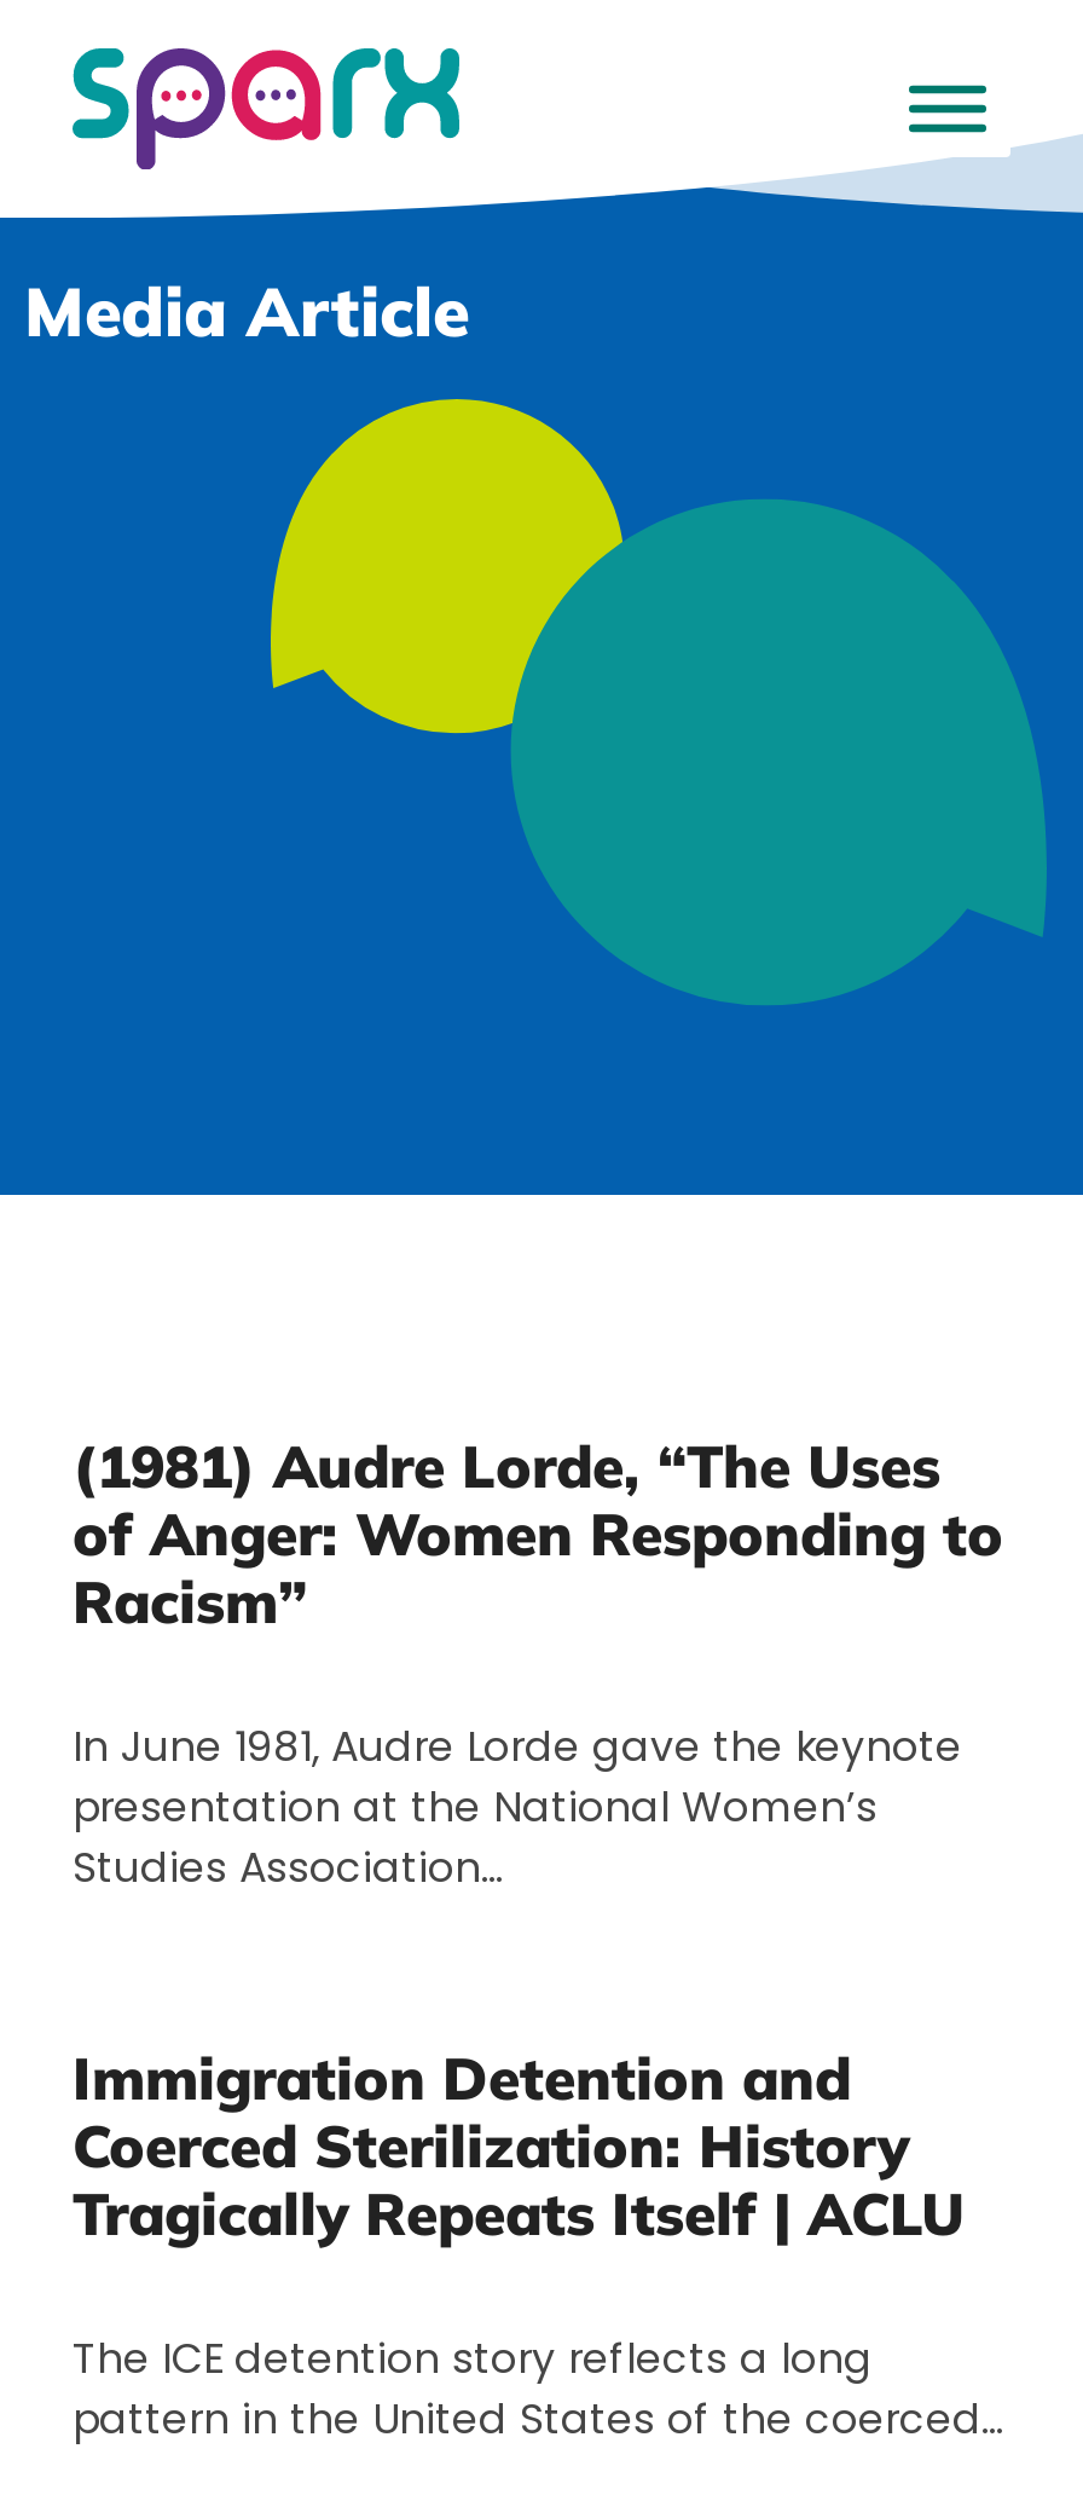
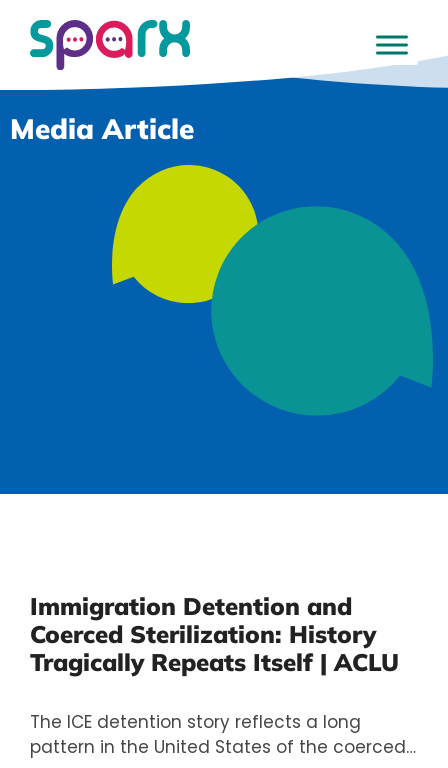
[73,1430,1003,1897] (1981) Audre Lorde, “The Uses | of Anger: Women Responding to | Racism” | In June 1981, Audre Lorde gave the keynote | presentation at the National Women’s | Studies Association… -> none

